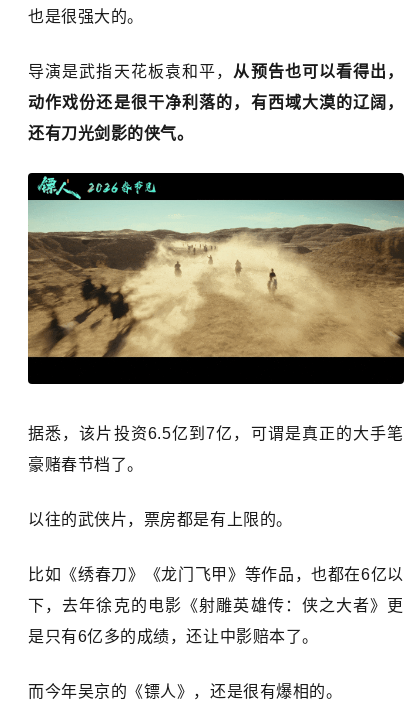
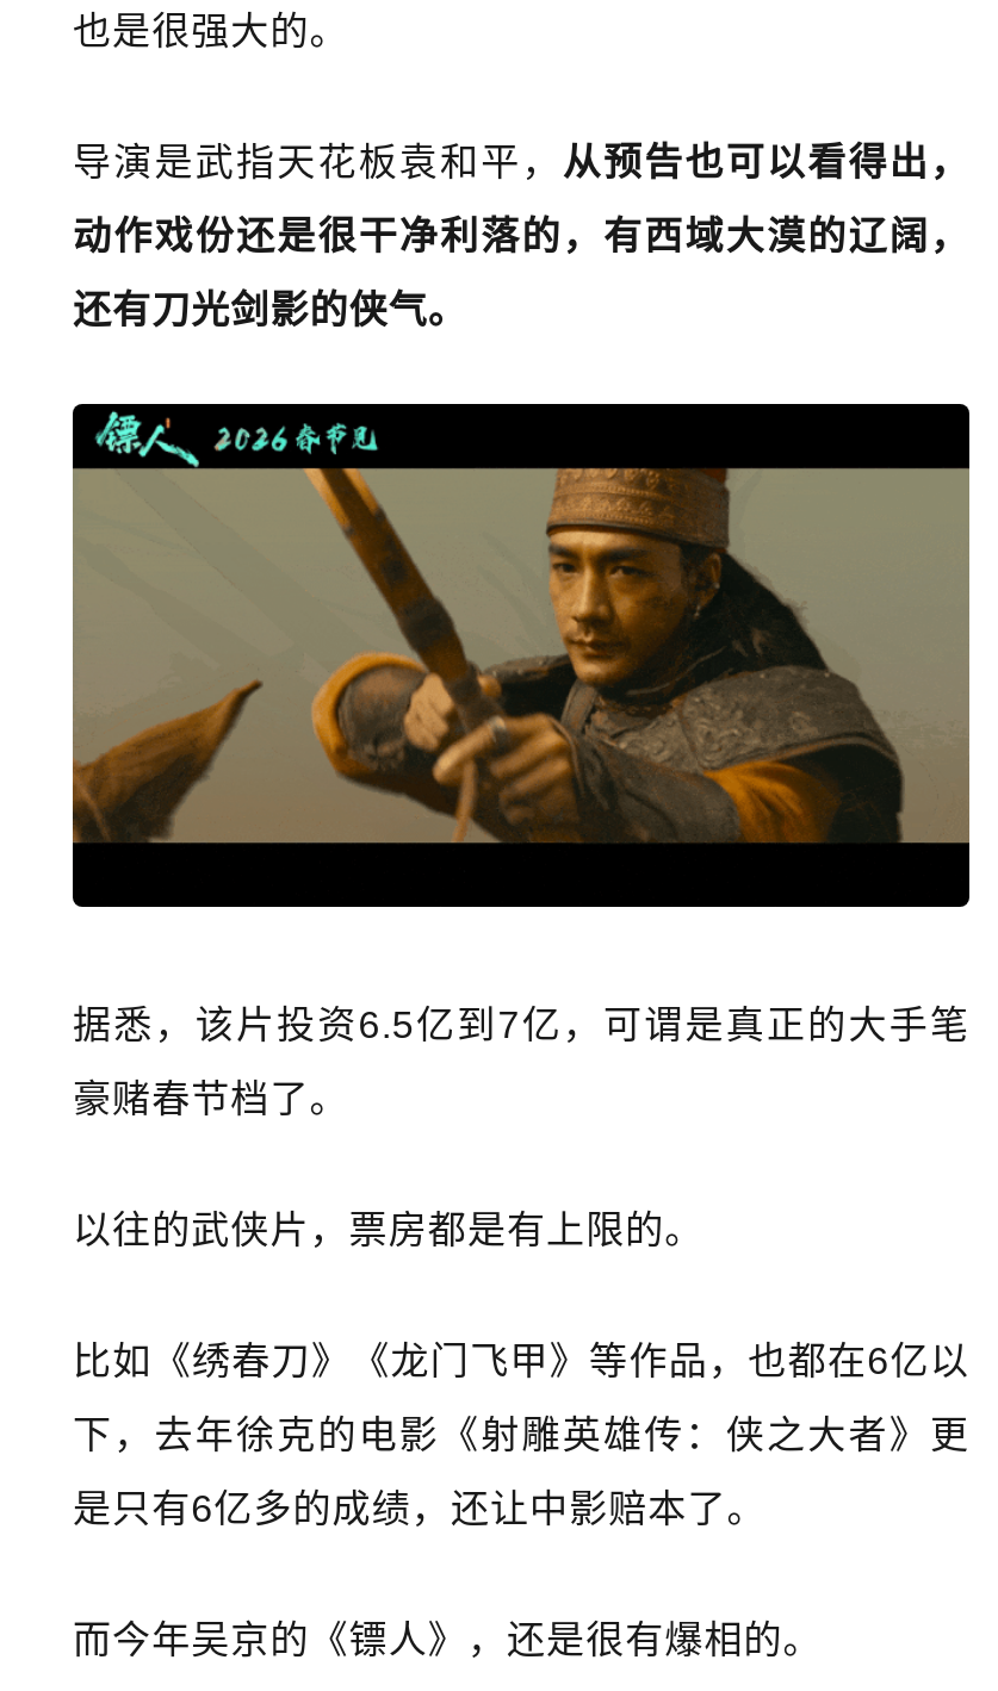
[28,199,404,358] [image] -> [73,466,969,843] [image]

